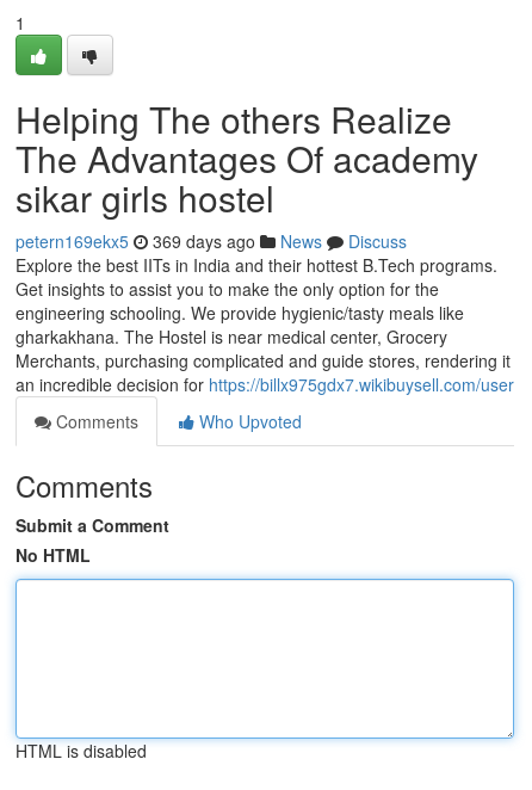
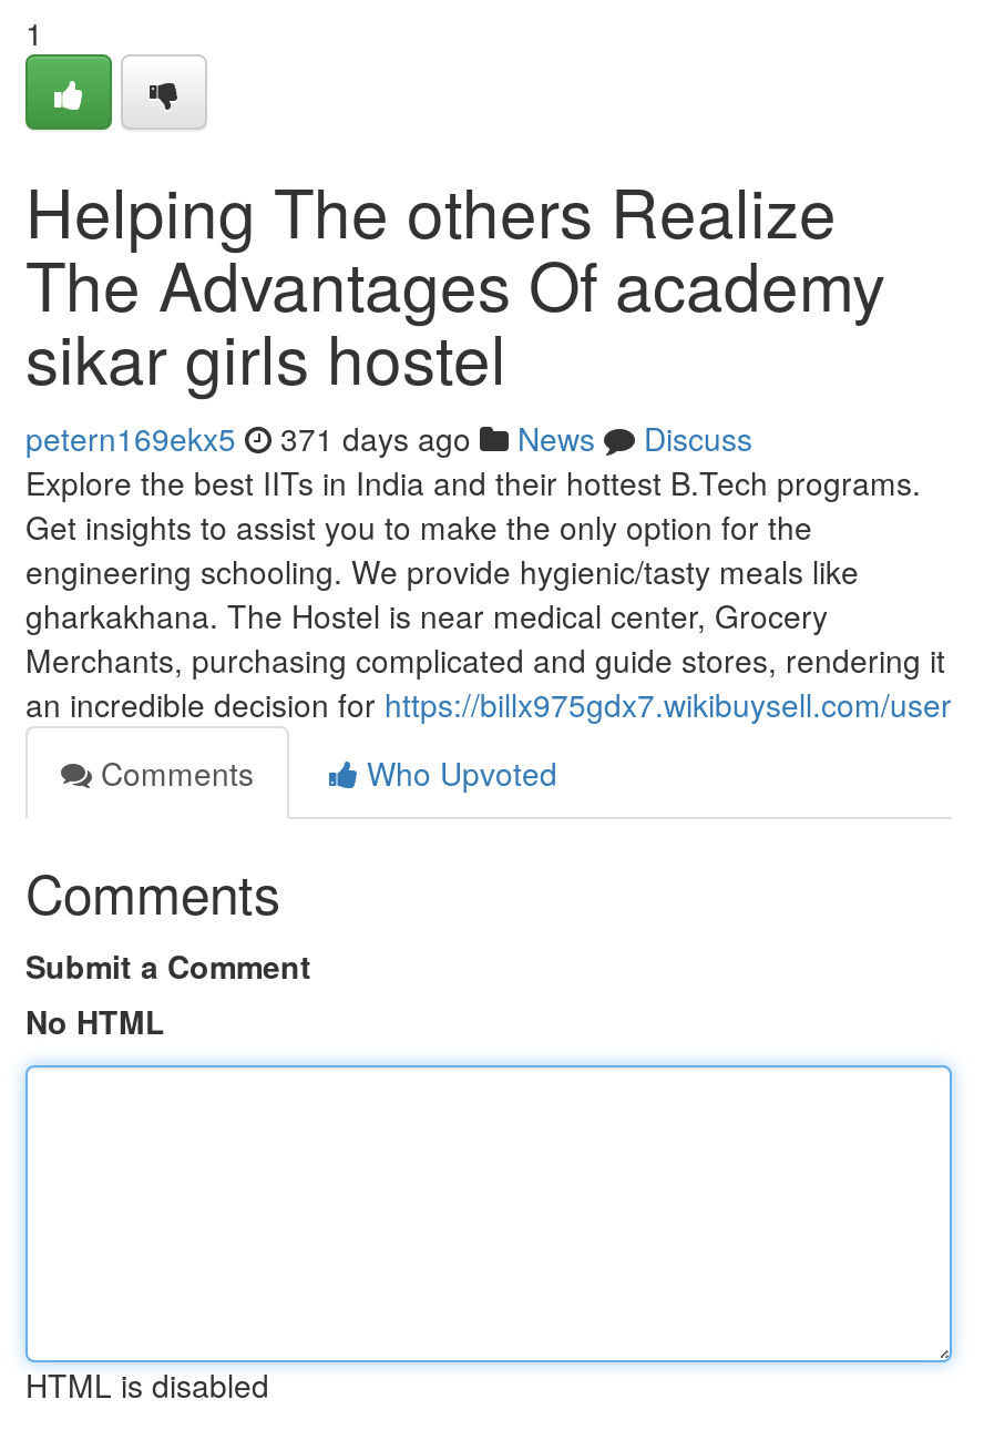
[16,229,407,253] petern169ekx5 369 days ago News Discuss -> [25,416,752,460] petern169ekx5 371 days ago News Discuss

